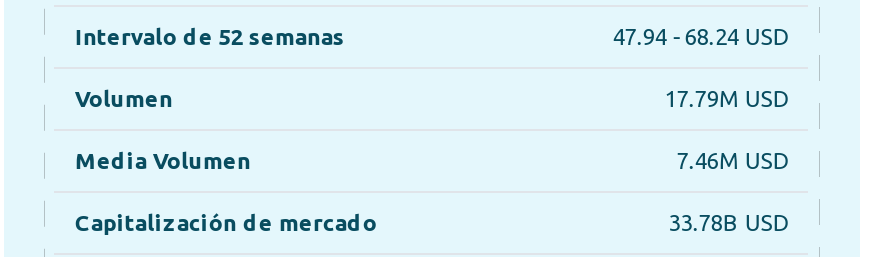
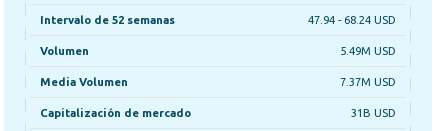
[665,86,789,112] 17.79M USD -> [340,44,396,57] 5.49M USD
[677,148,789,174] 7.46M USD -> [340,75,396,88] 7.37M USD
[669,210,789,236] 33.78B USD -> [351,106,396,119] 31B USD

